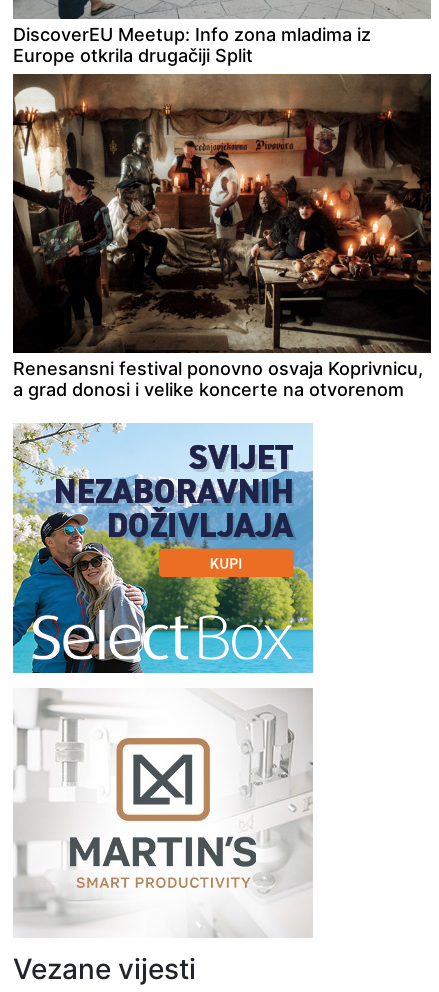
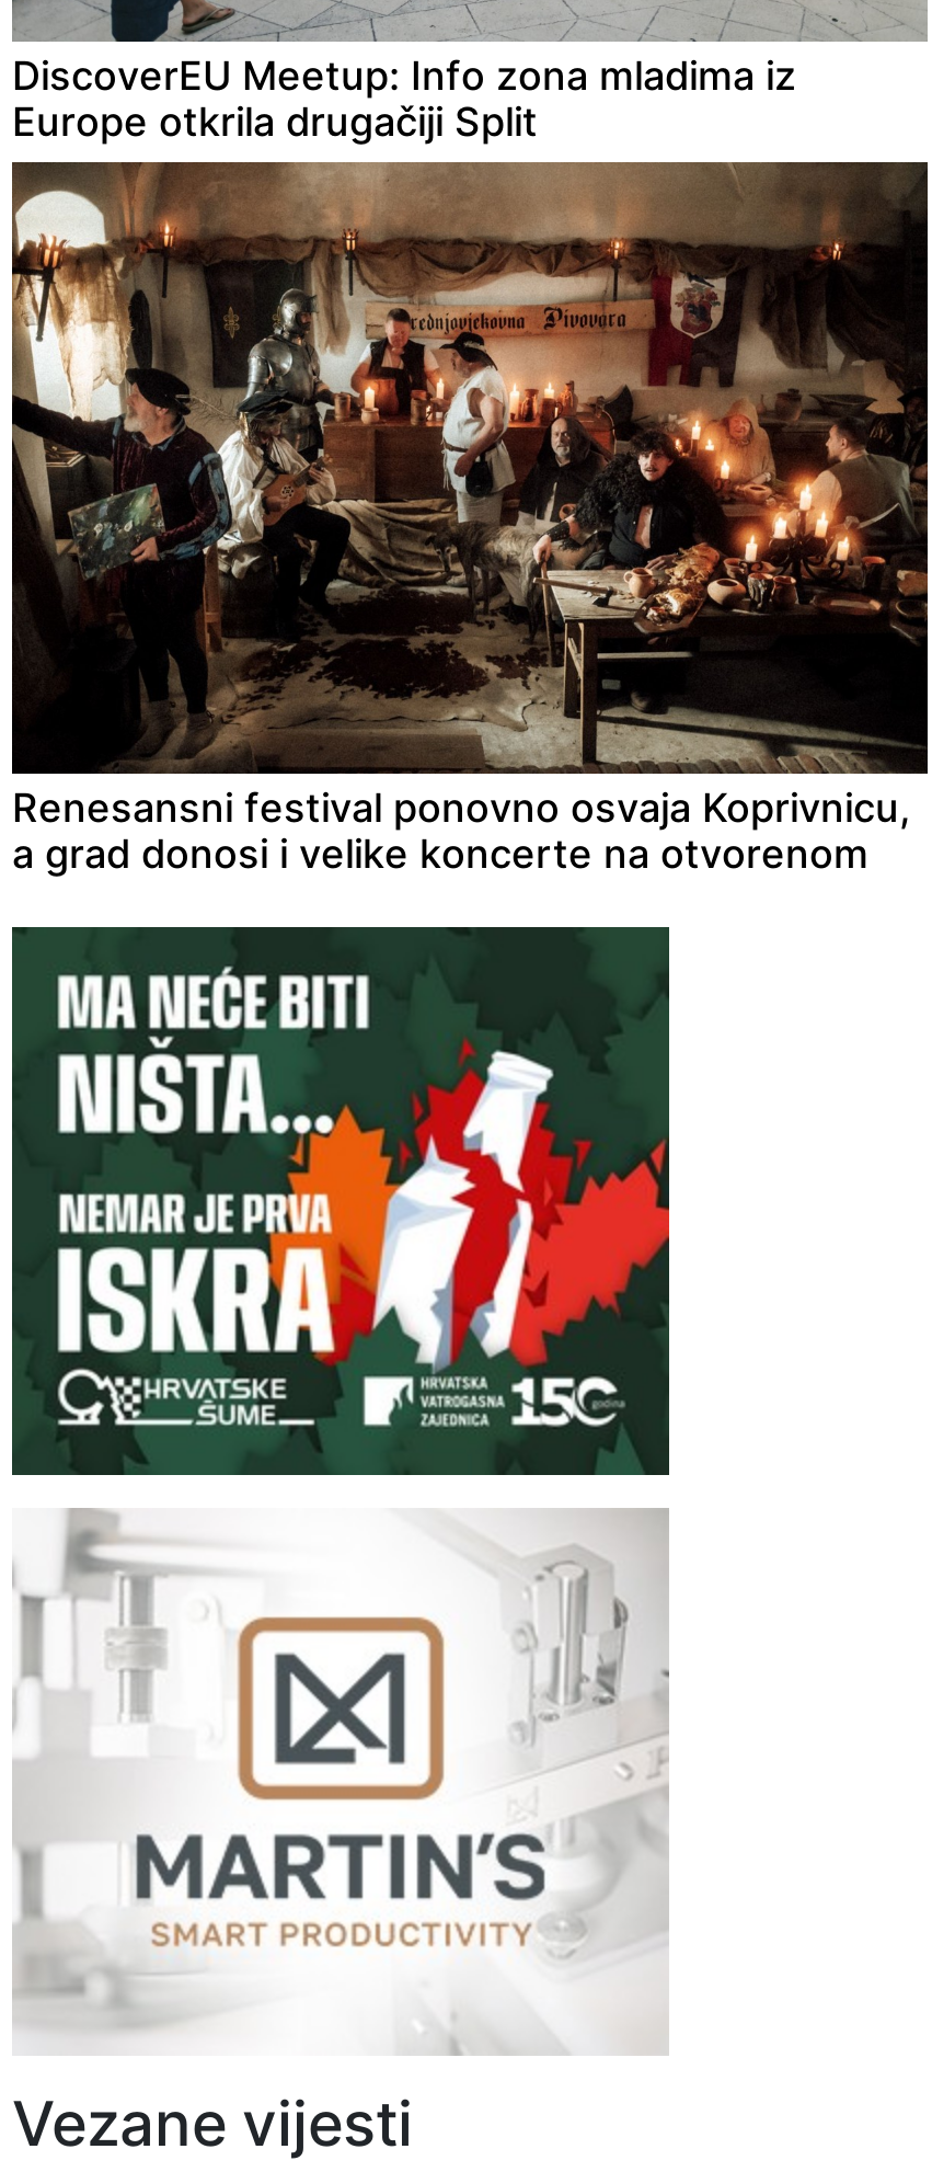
[12,422,314,674] [image] -> [10,925,671,1477] [image]

